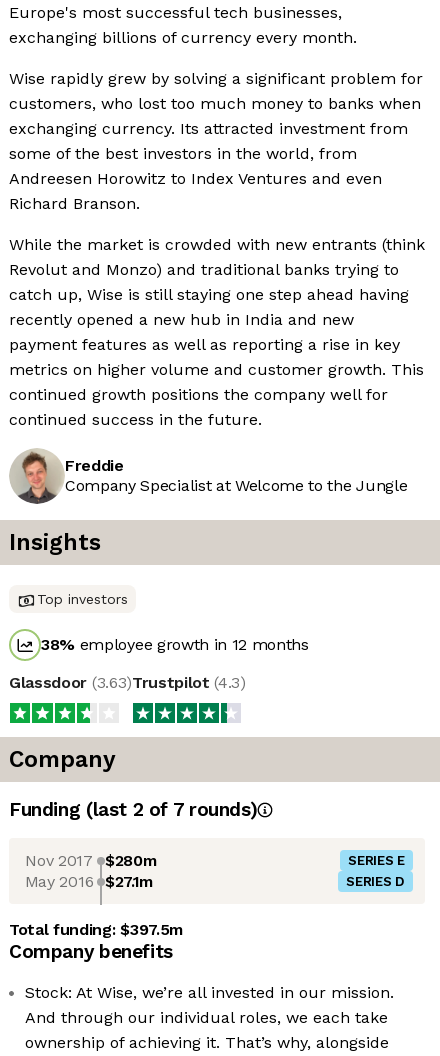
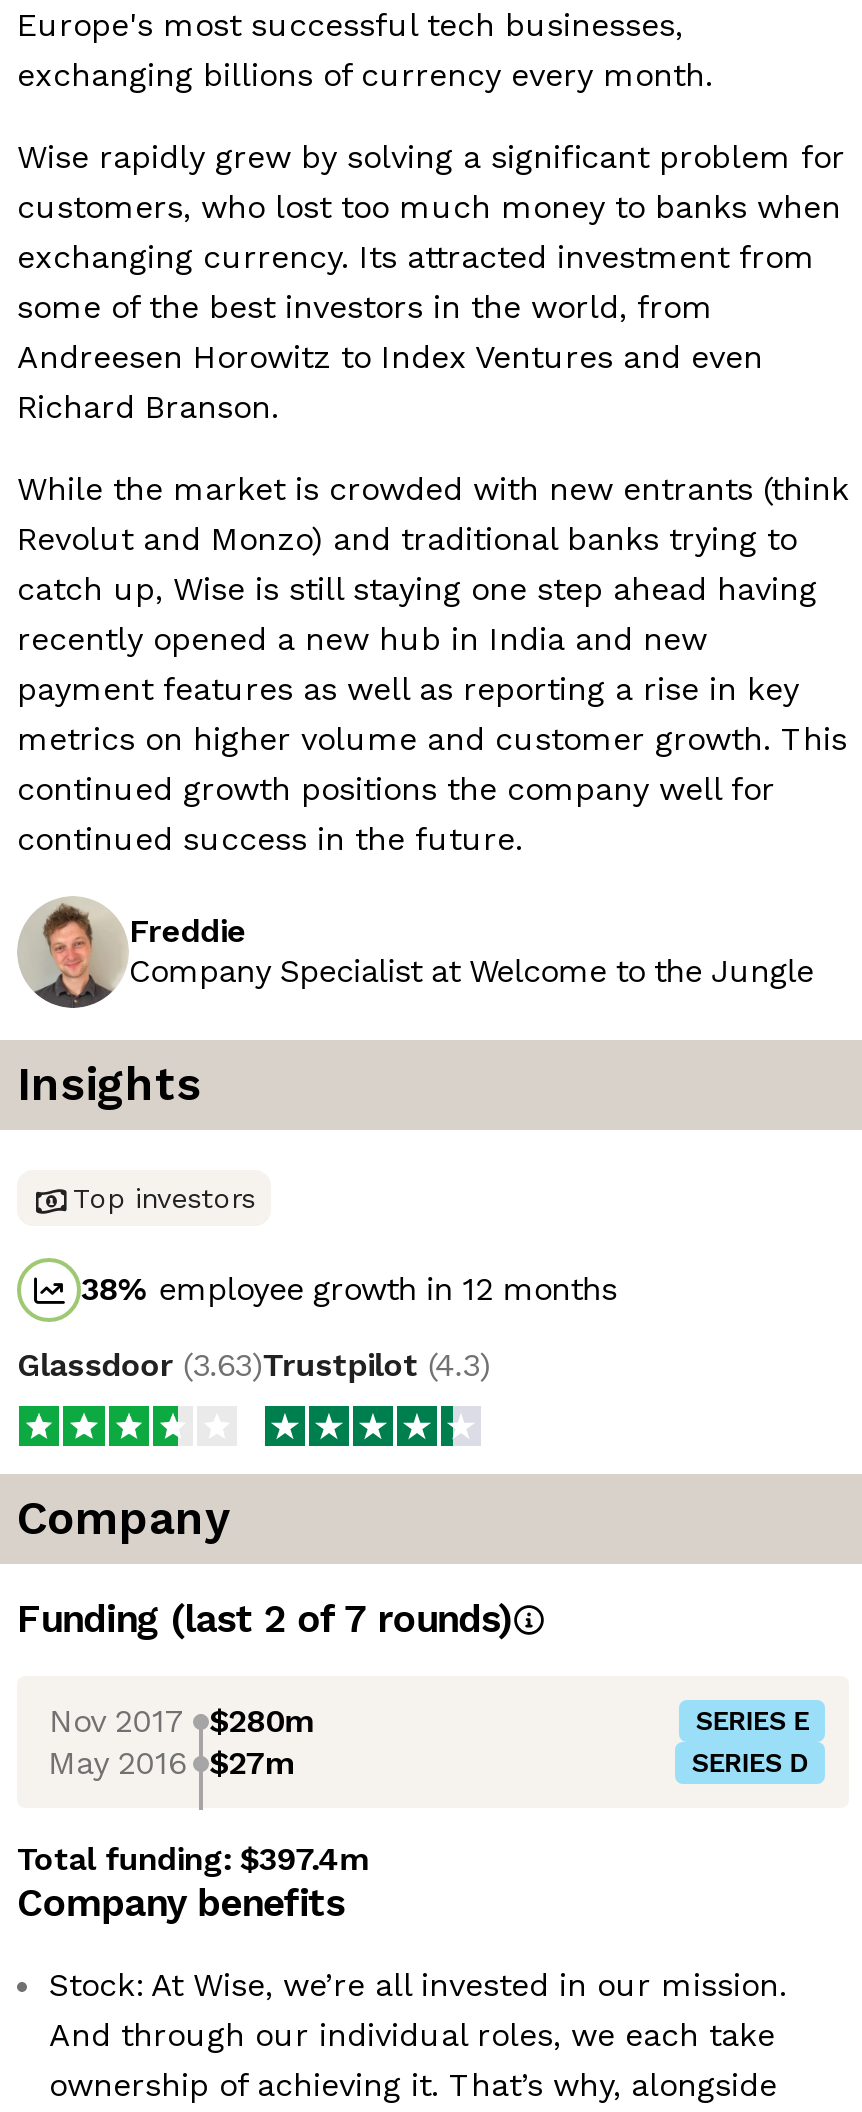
[25,871,153,890] May 2016 $27.1m -> [49,1743,292,1781] May 2016 $27m
[9,920,183,939] Total funding: $397.5m -> [17,1840,367,1878] Total funding: $397.4m

